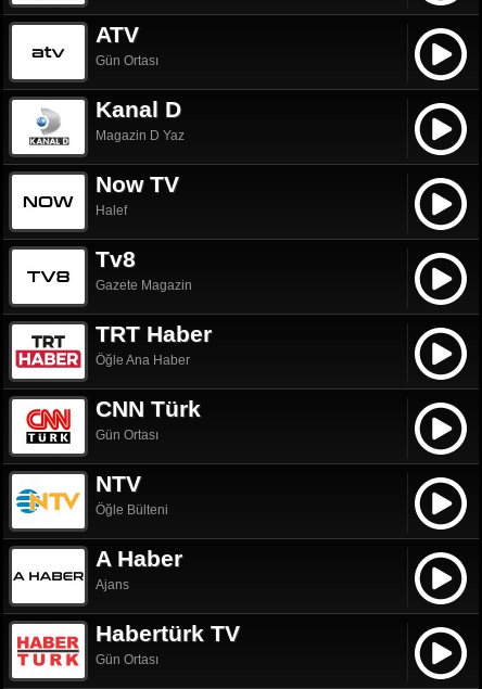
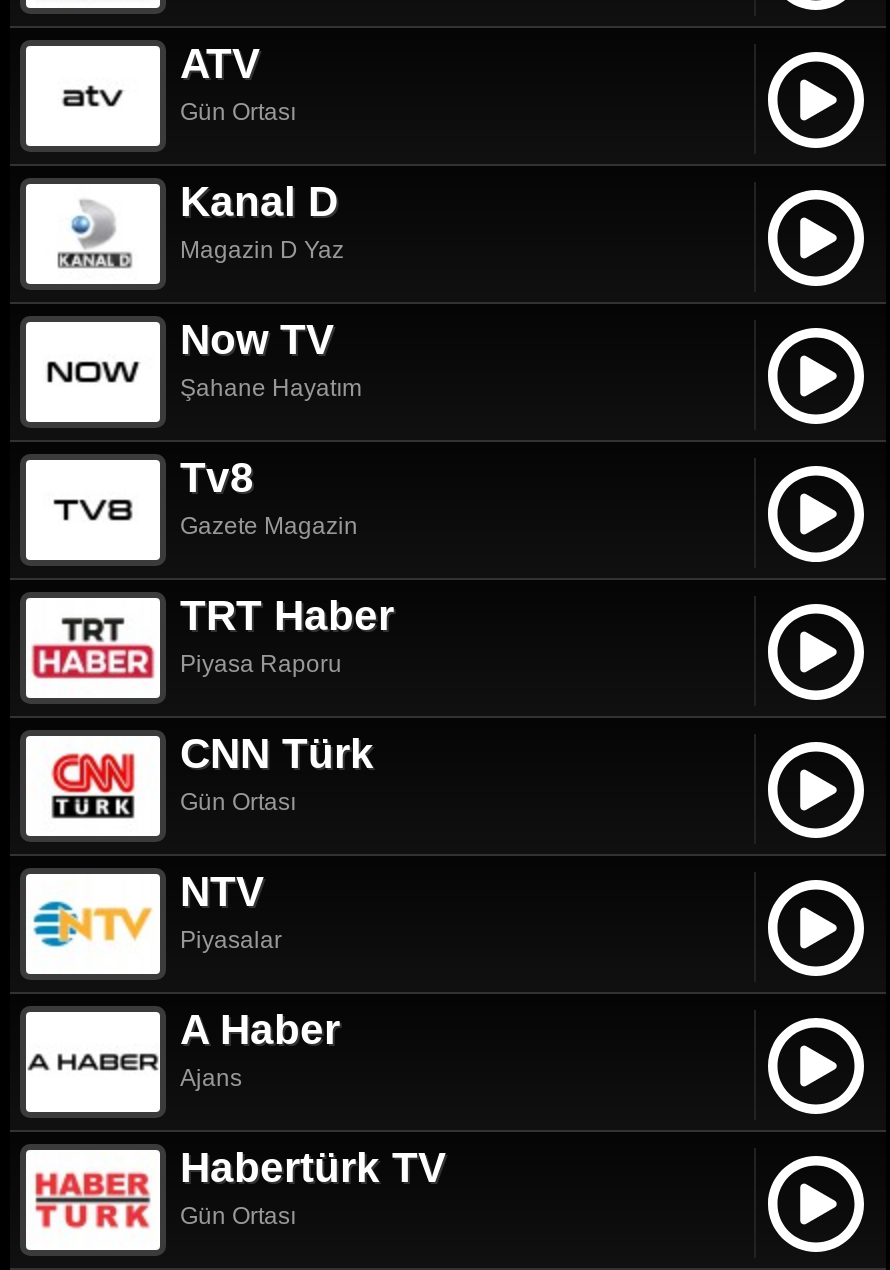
[96,203,127,218] Halef -> [180,374,362,402] Şahane Hayatım
[96,353,190,368] Öğle Ana Haber -> [180,650,342,678] Piyasa Raporu
[96,502,168,518] Öğle Bülteni -> [180,926,282,954] Piyasalar

